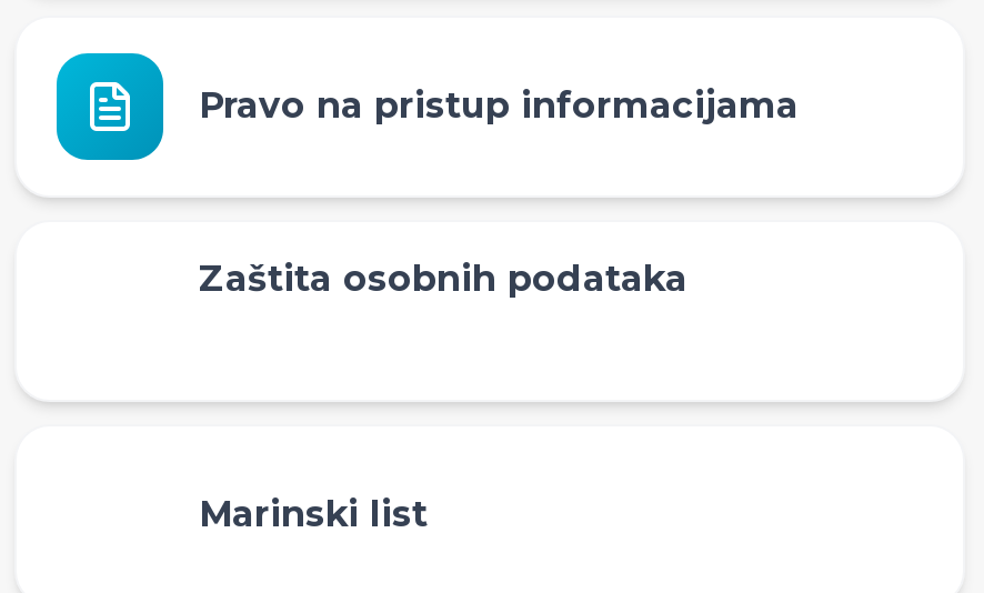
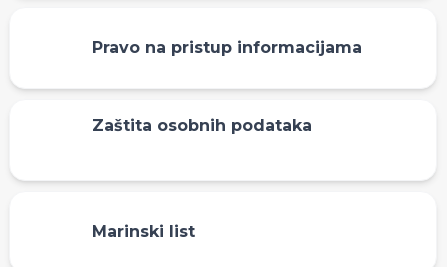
[54,51,165,162] [image] -> none

